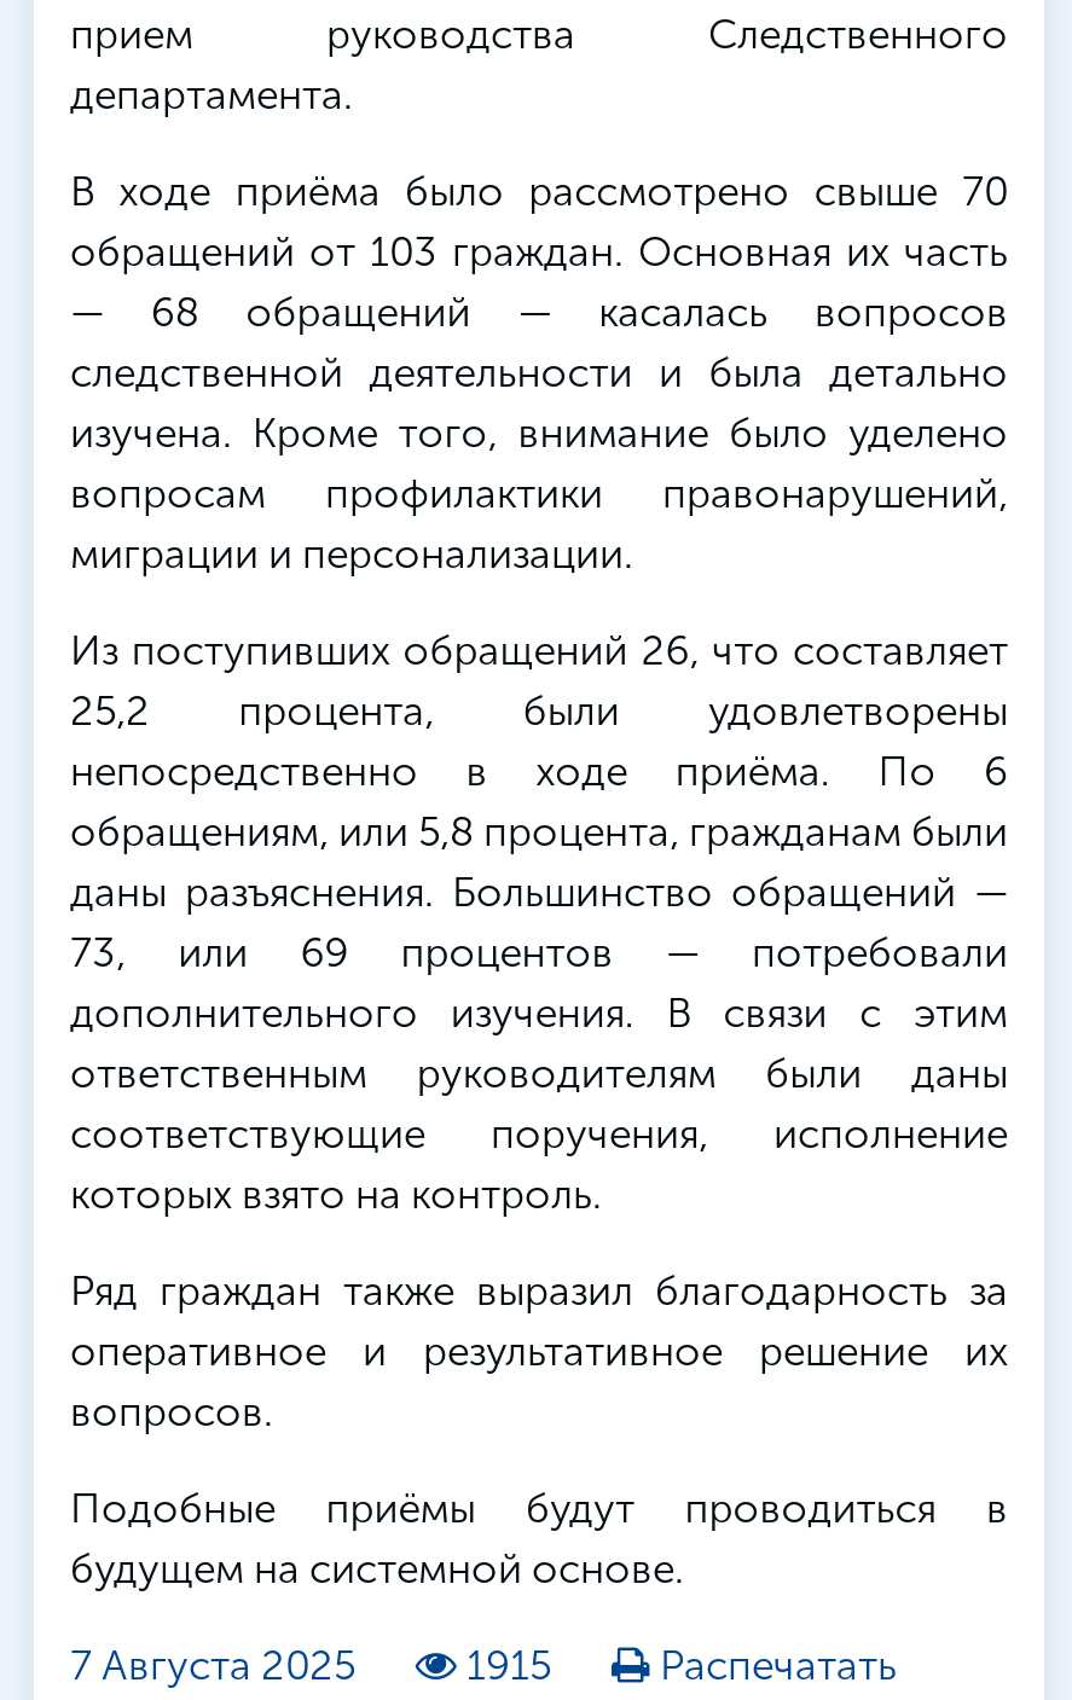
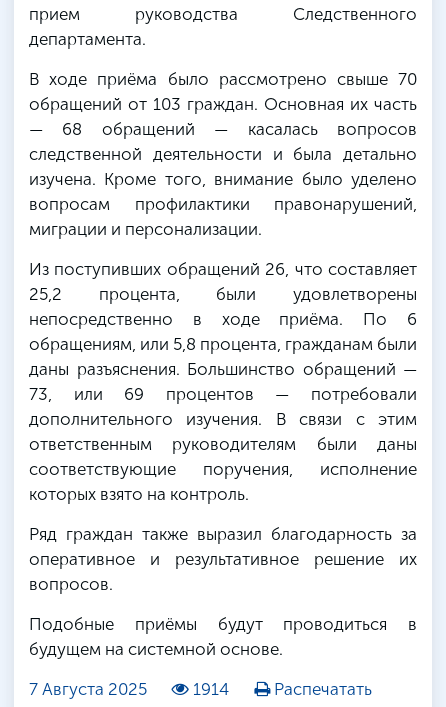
[457,1640,551,1688] 1915 -> [189,679,229,699] 1914

